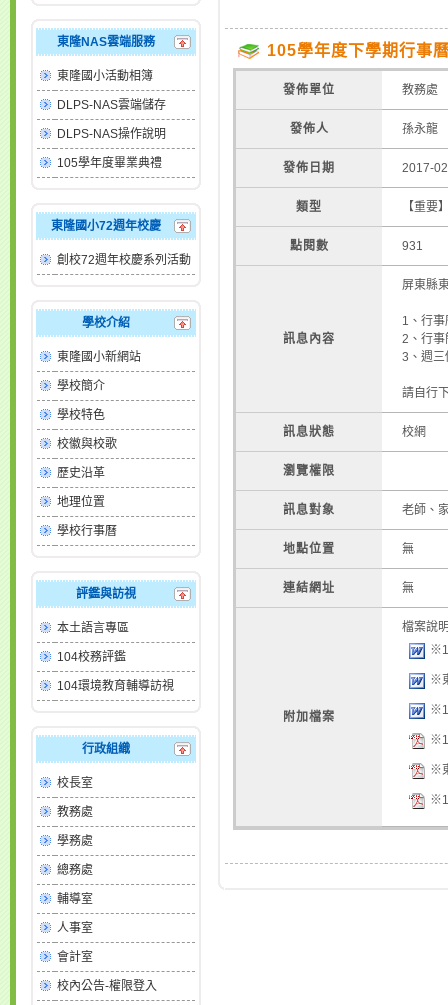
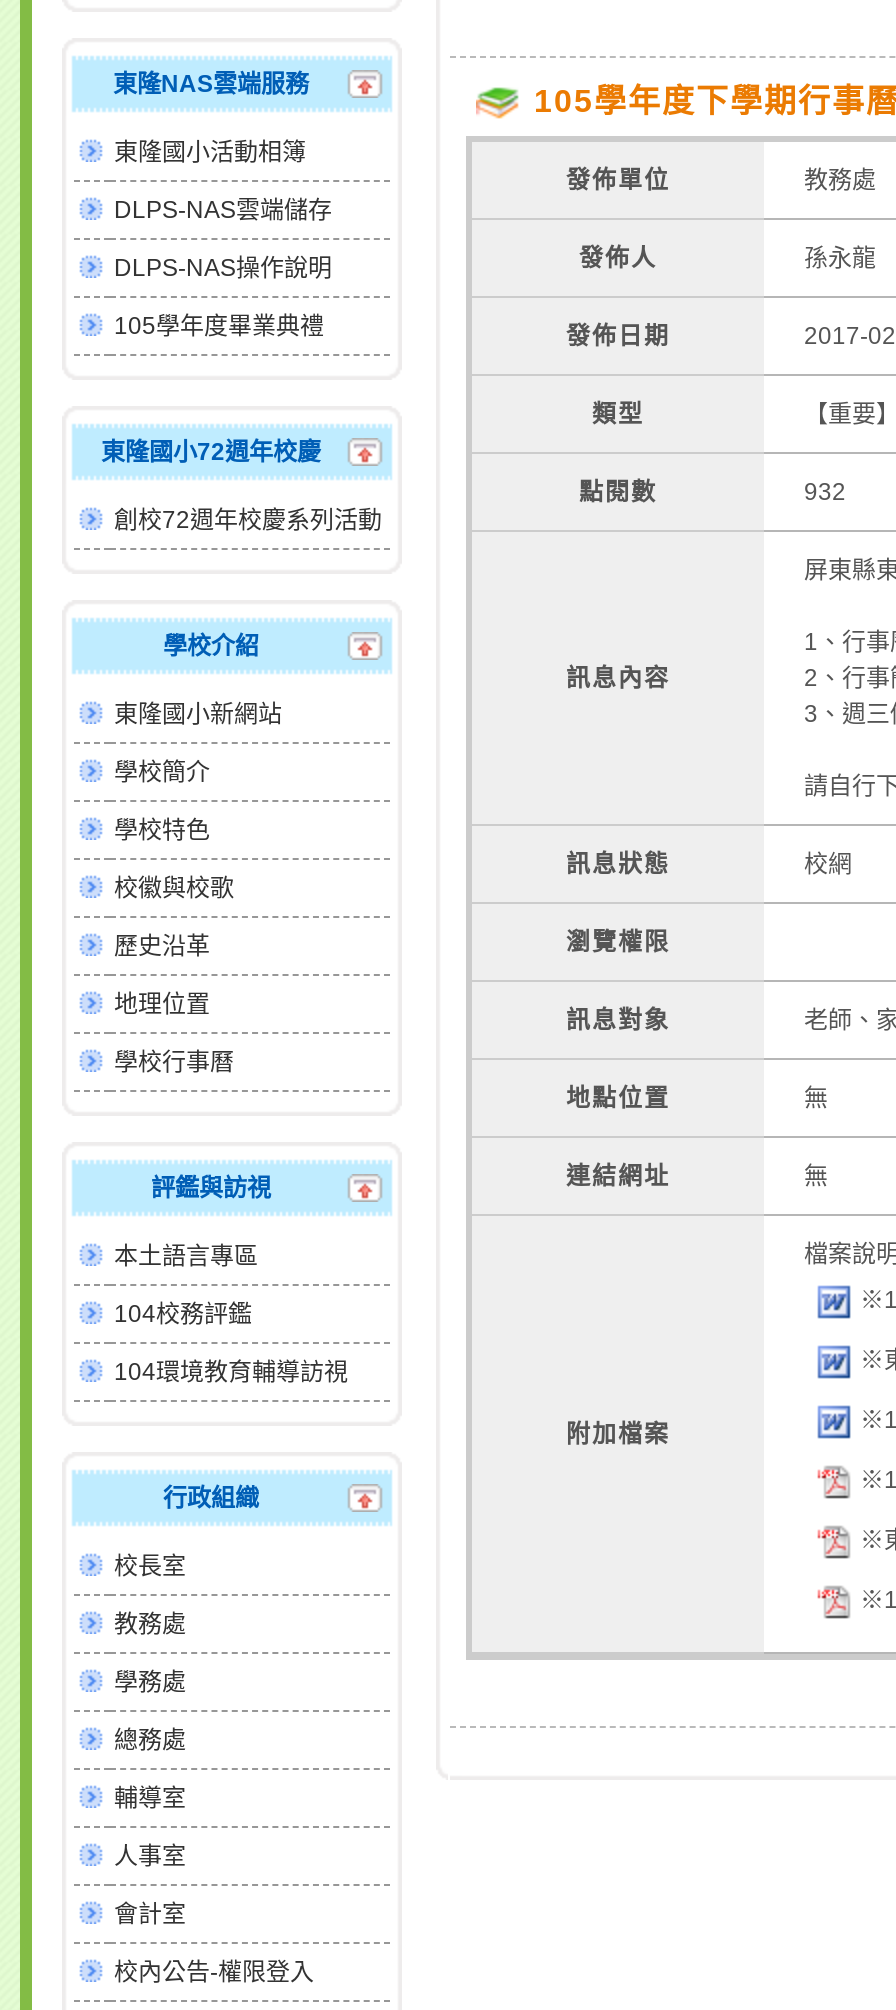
[402,239,423,253] 931 -> [804,478,846,506] 932

